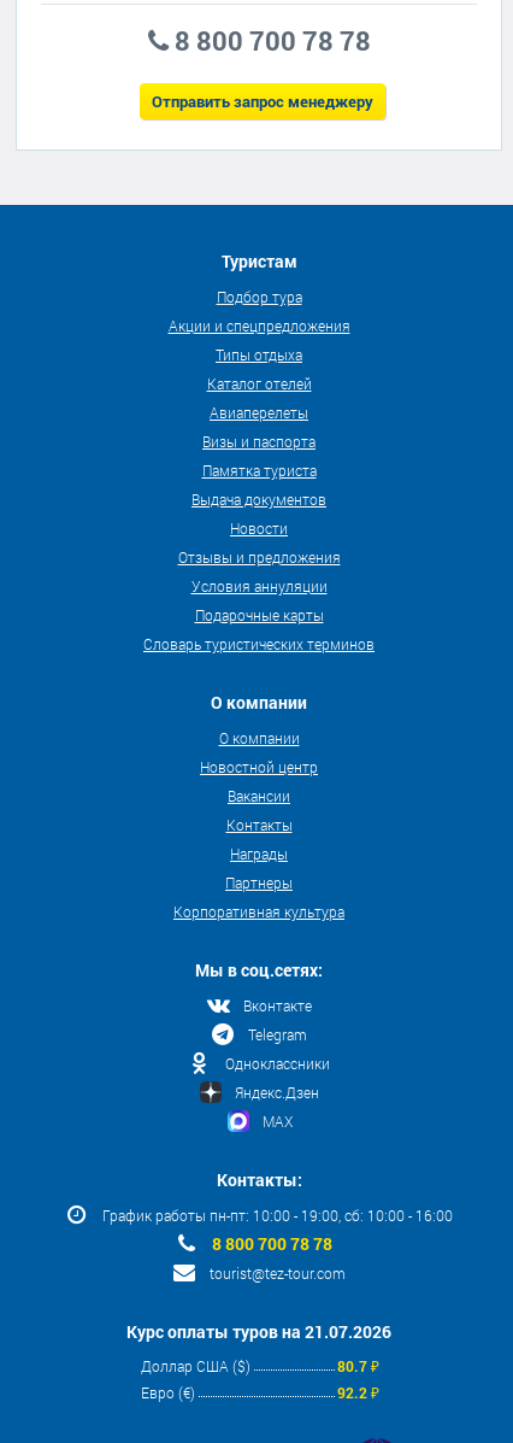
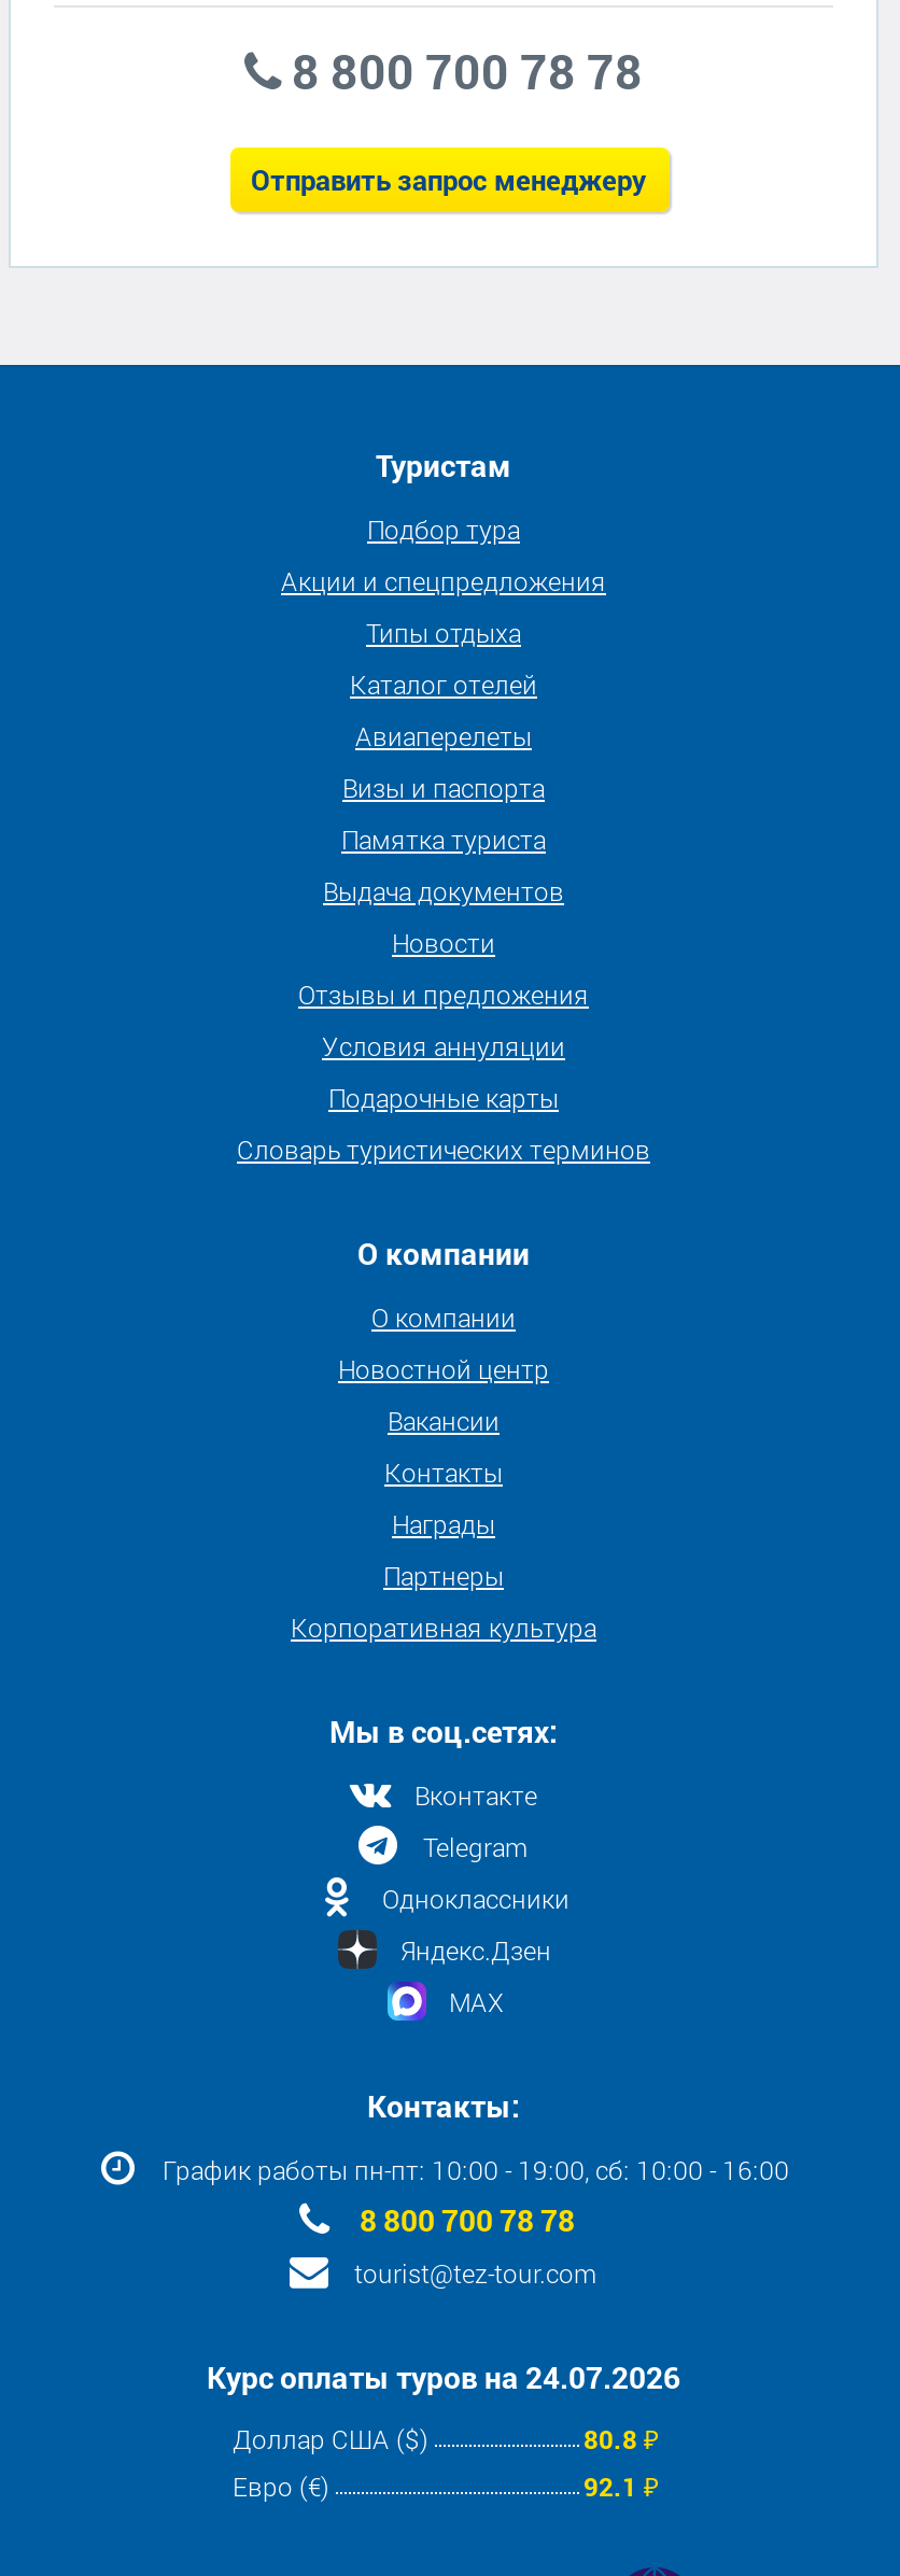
[126,1320,391,1343] Курс оплаты туров на 21.07.2026 -> [207,2356,680,2397] Курс оплаты туров на 24.07.2026
[337,1356,379,1375] 80.7 ₽ -> [583,2421,659,2455] 80.8 ₽
[337,1383,379,1402] 92.2 ₽ -> [583,2468,659,2503] 92.1 ₽

